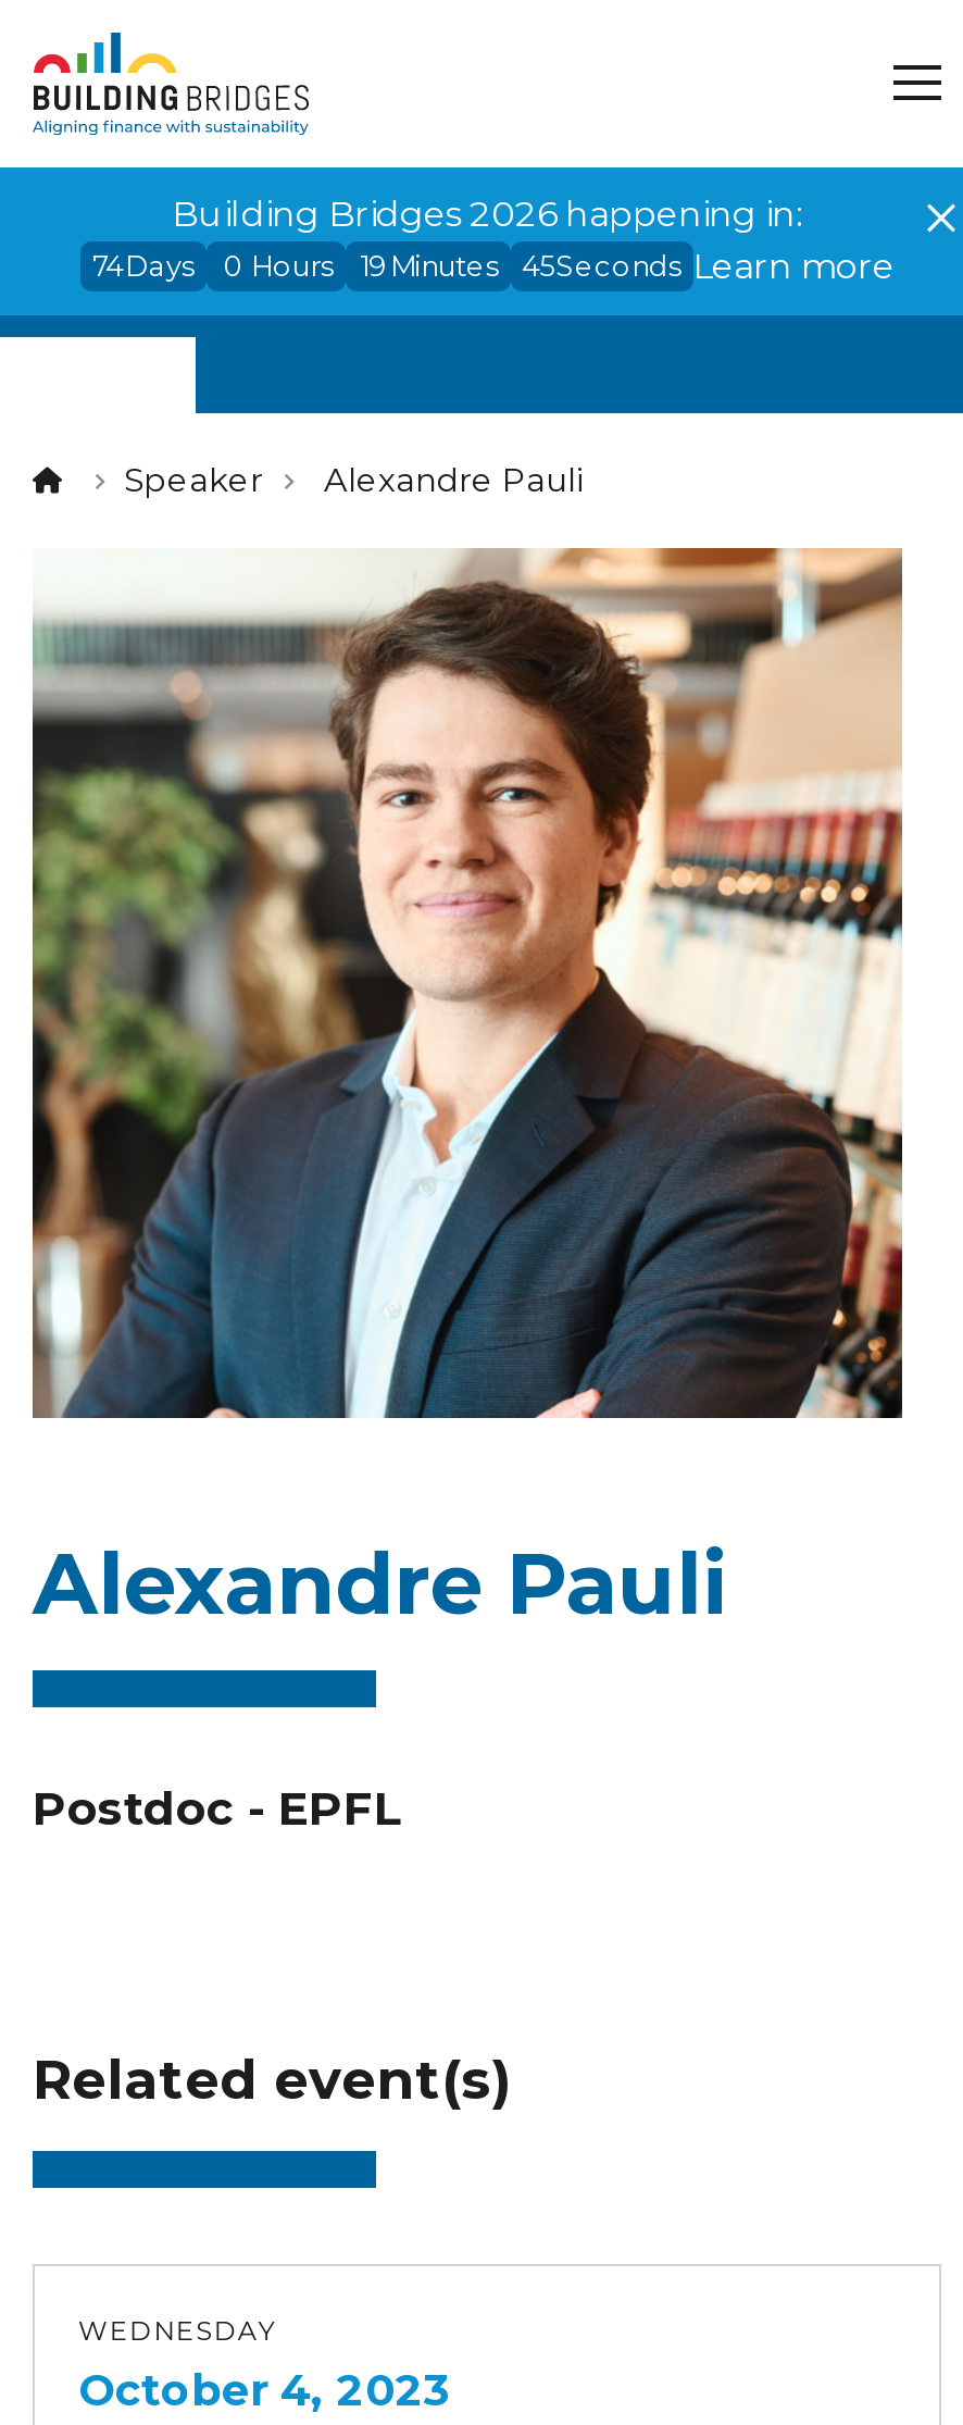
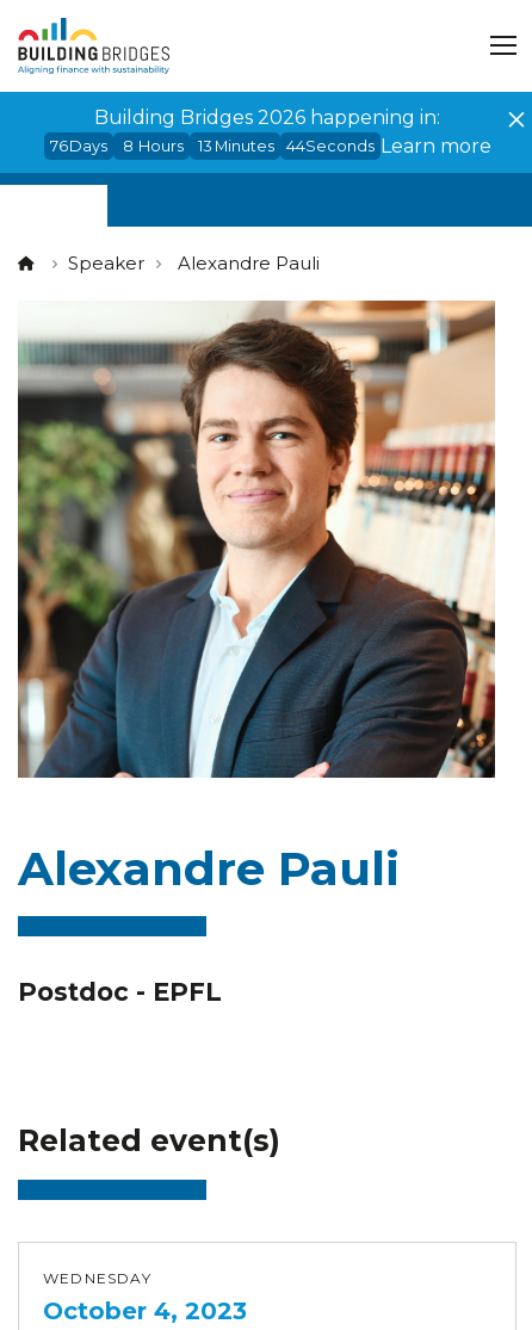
[92,251,195,283] 74Days -> [50,138,107,155] 76Days
[224,251,334,283] 0 Hours -> [123,138,183,155] 8 Hours
[360,251,499,283] 19 Minutes -> [197,138,274,155] 13 Minutes

